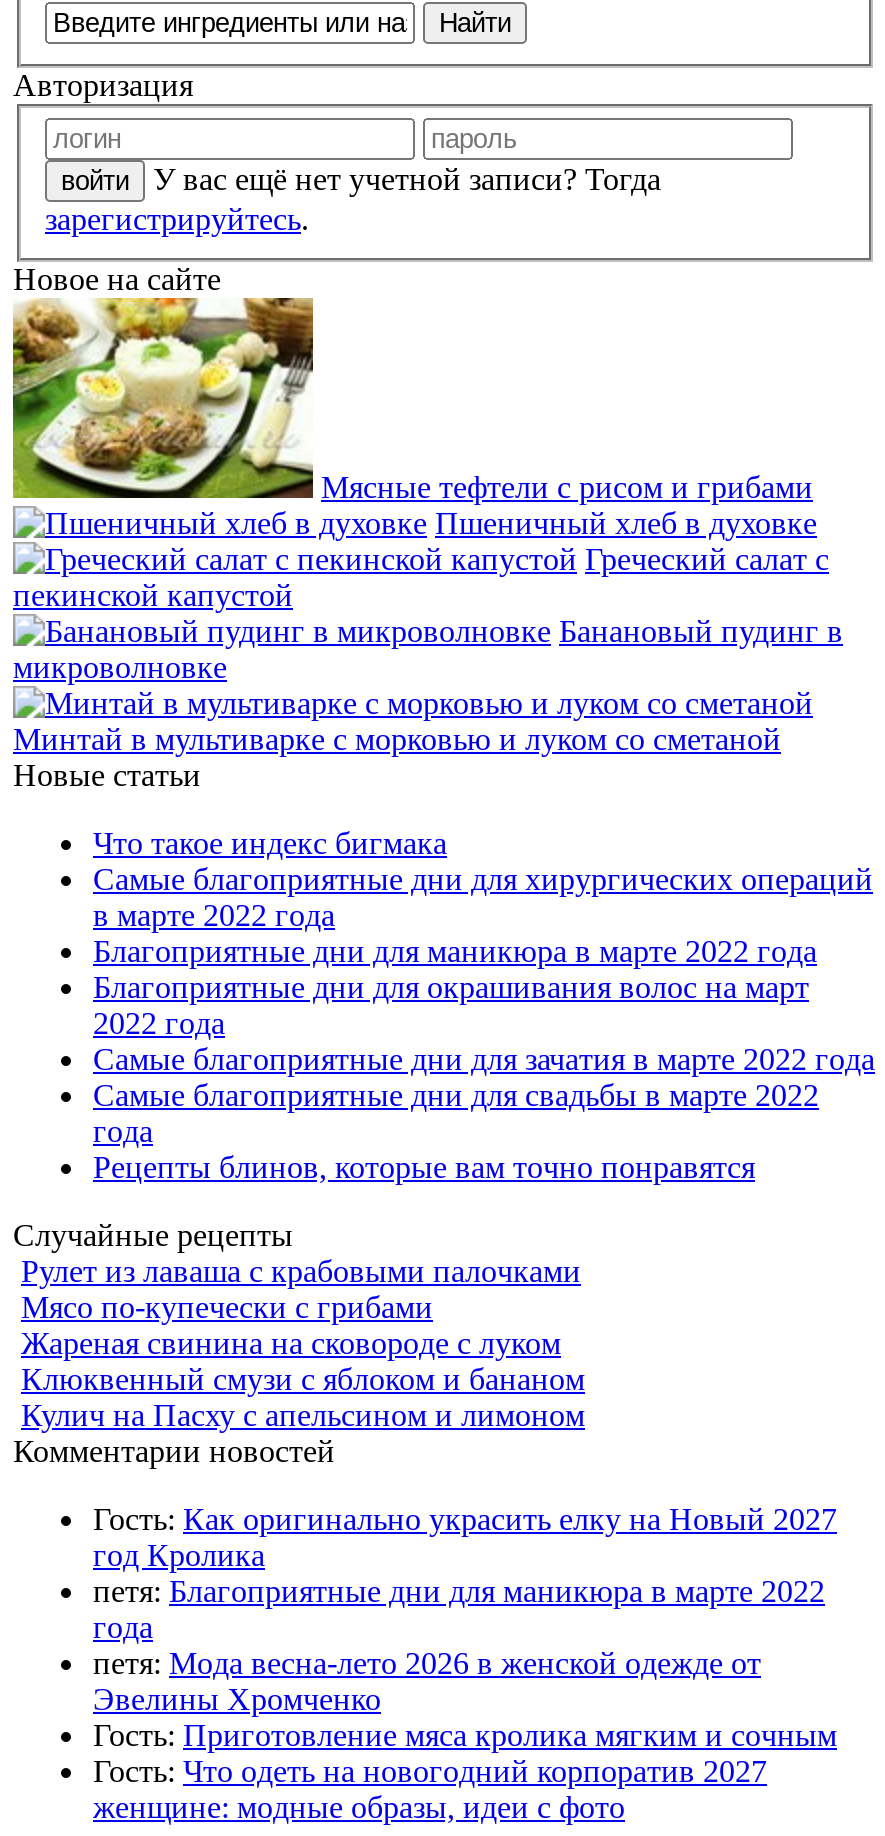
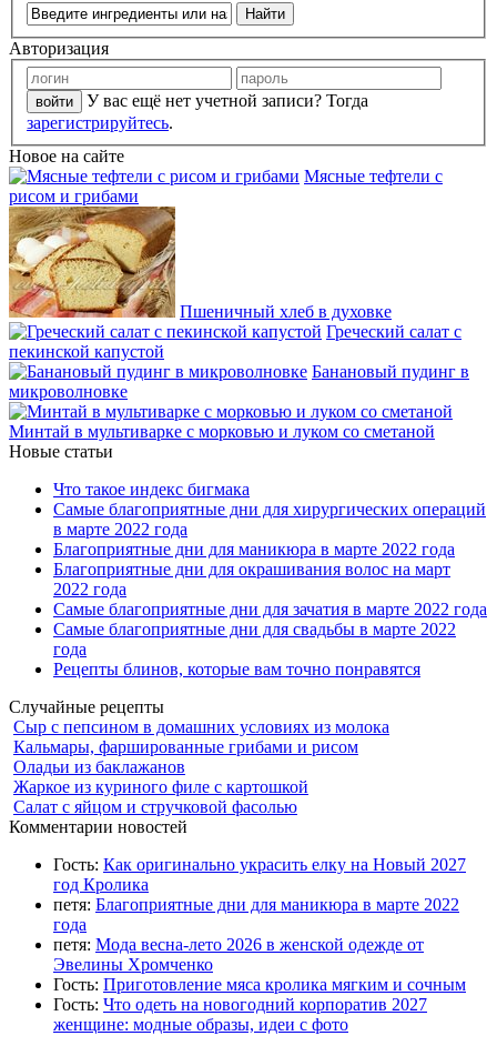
[11,296,315,540] [image] -> [8,169,288,321] [image]
[21,1254,585,1432] Рулет из лаваша с крабовыми палочками | Мясо по-купечески с грибами | Жареная свинина на сковороде с луком | Клюквенный смузи с яблоком и бананом | Кулич на Пасху с апельсином и лимоном -> [13,718,389,816] Сыр с пепсином в домашних условиях из молока | Кальмары, фаршированные грибами и рисом | Оладьи из баклажанов | Жаркое из куриного филе с картошкой | Салат с яйцом и стручковой фасолью

